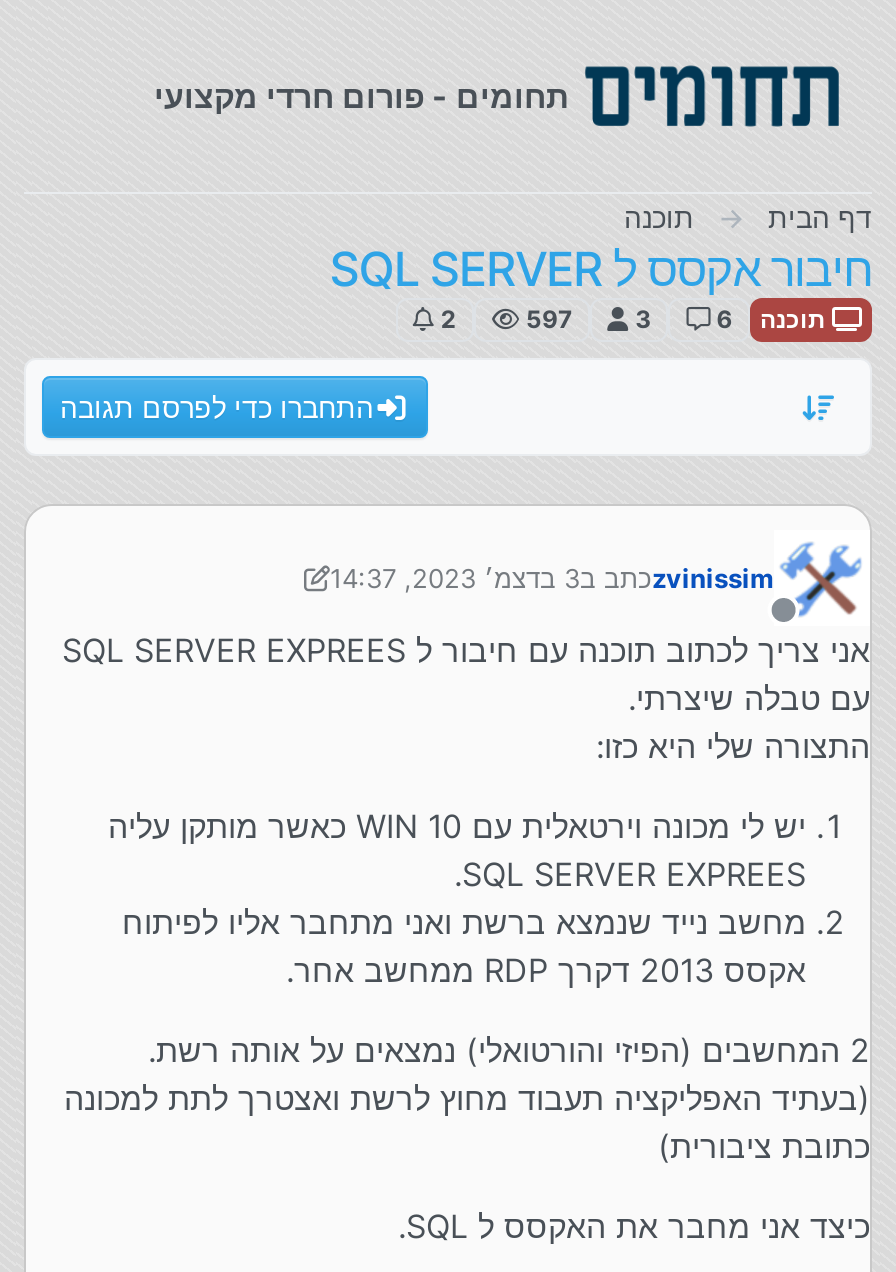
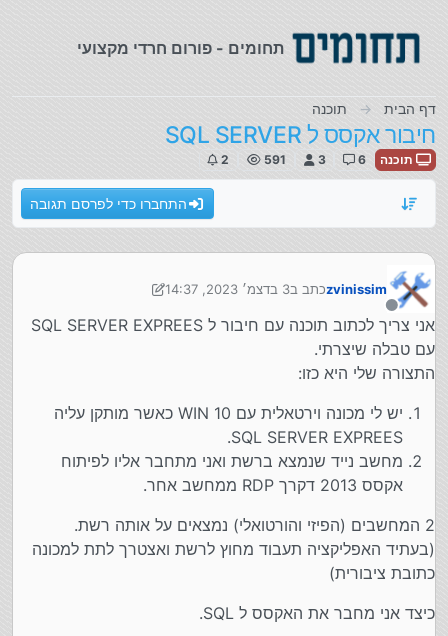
[526,304,572,334] 597 -> [264,152,286,167] 591

